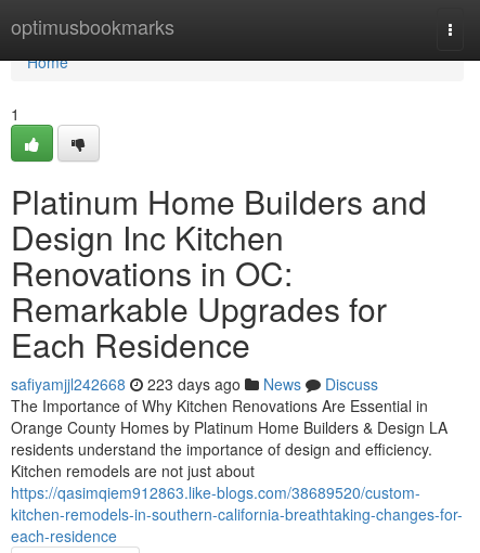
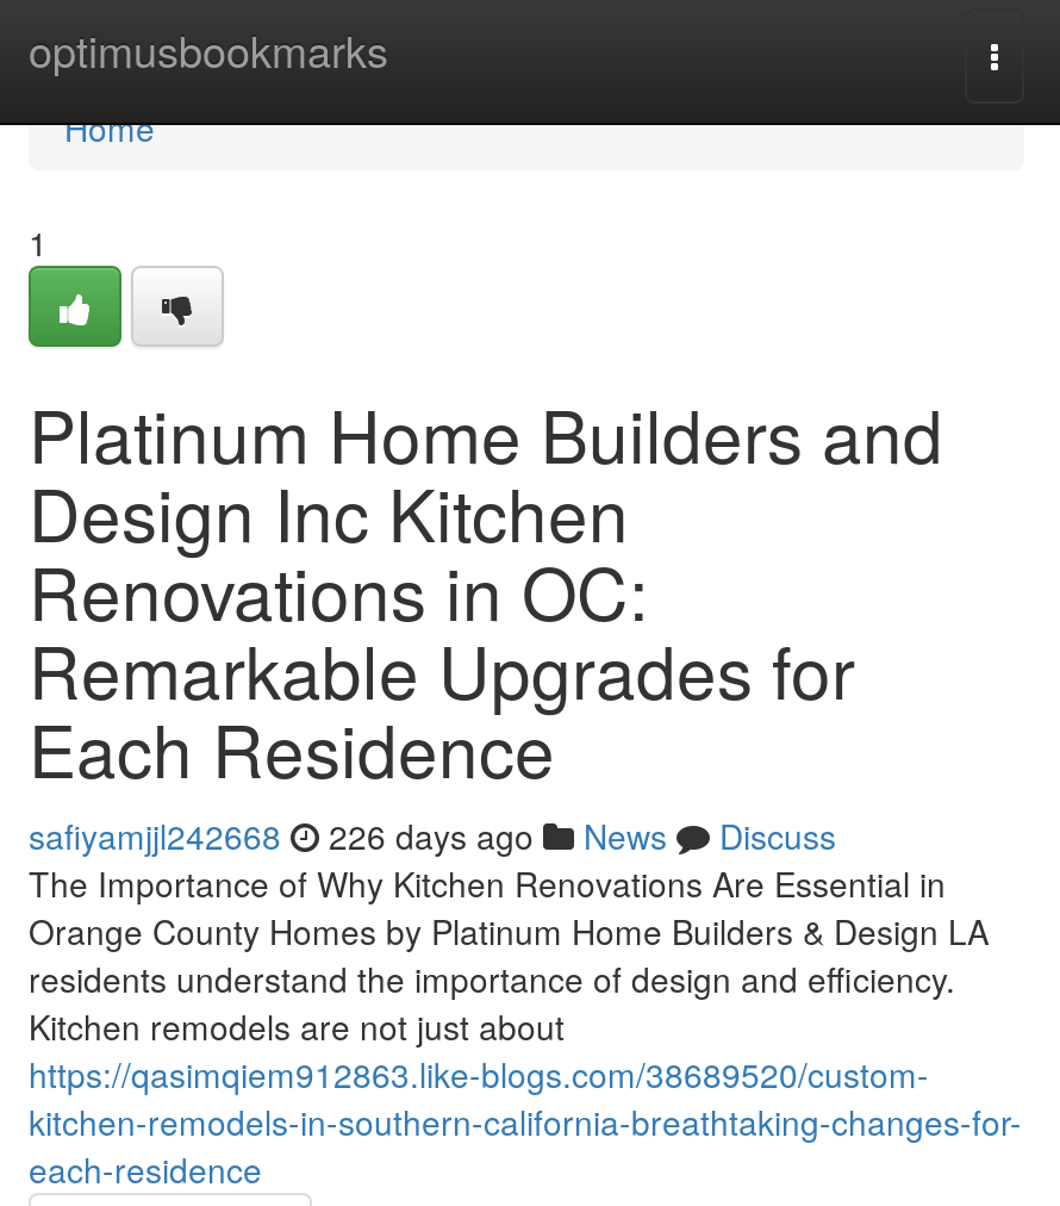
[11,373,378,395] safiyamjjl242668 223 days ago News Discuss -> [29,812,836,859] safiyamjjl242668 226 days ago News Discuss

